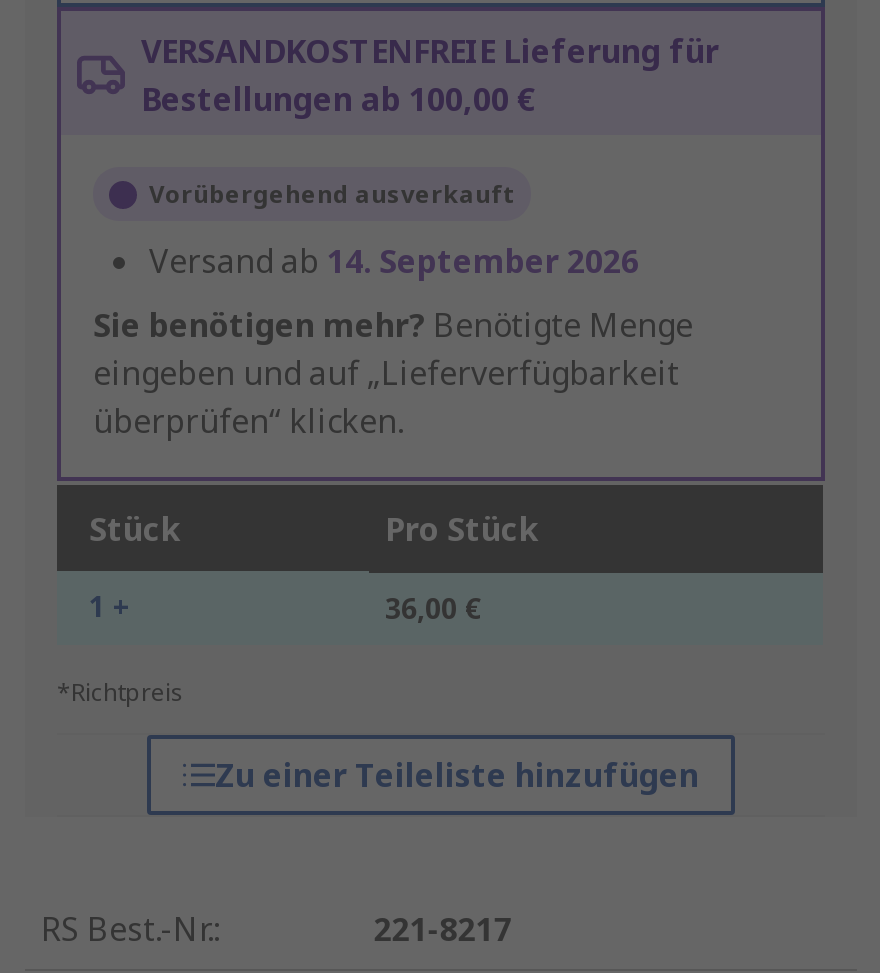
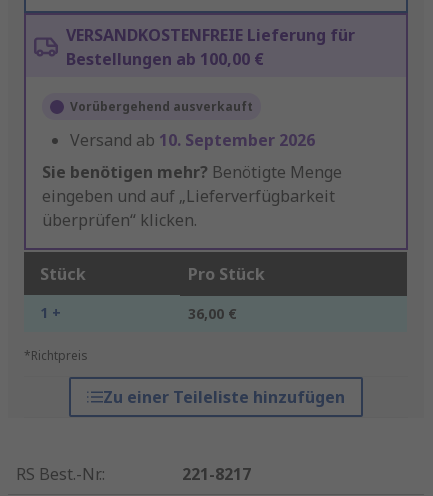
[149,240,639,284] Versand ab 14. September 2026 -> [70,129,315,151] Versand ab 10. September 2026

